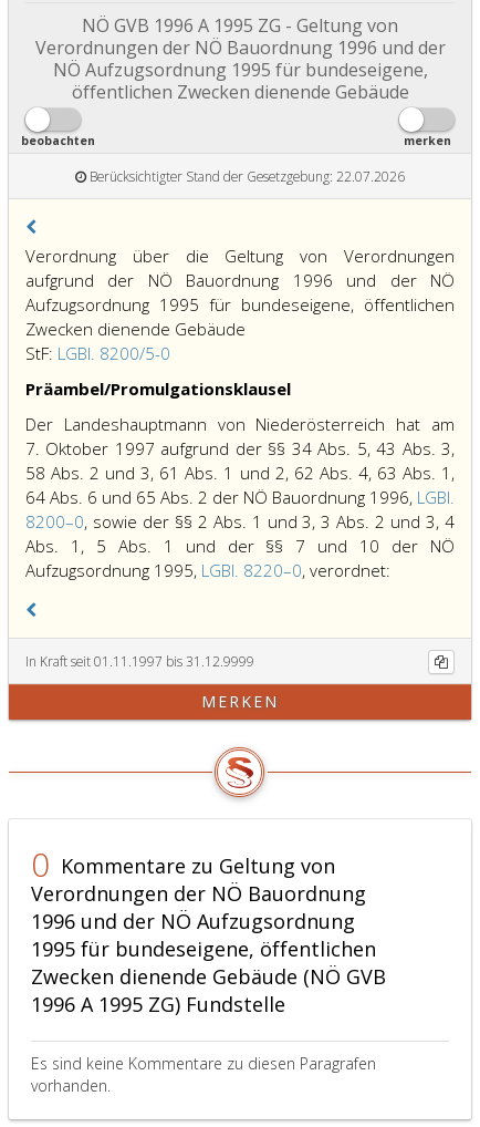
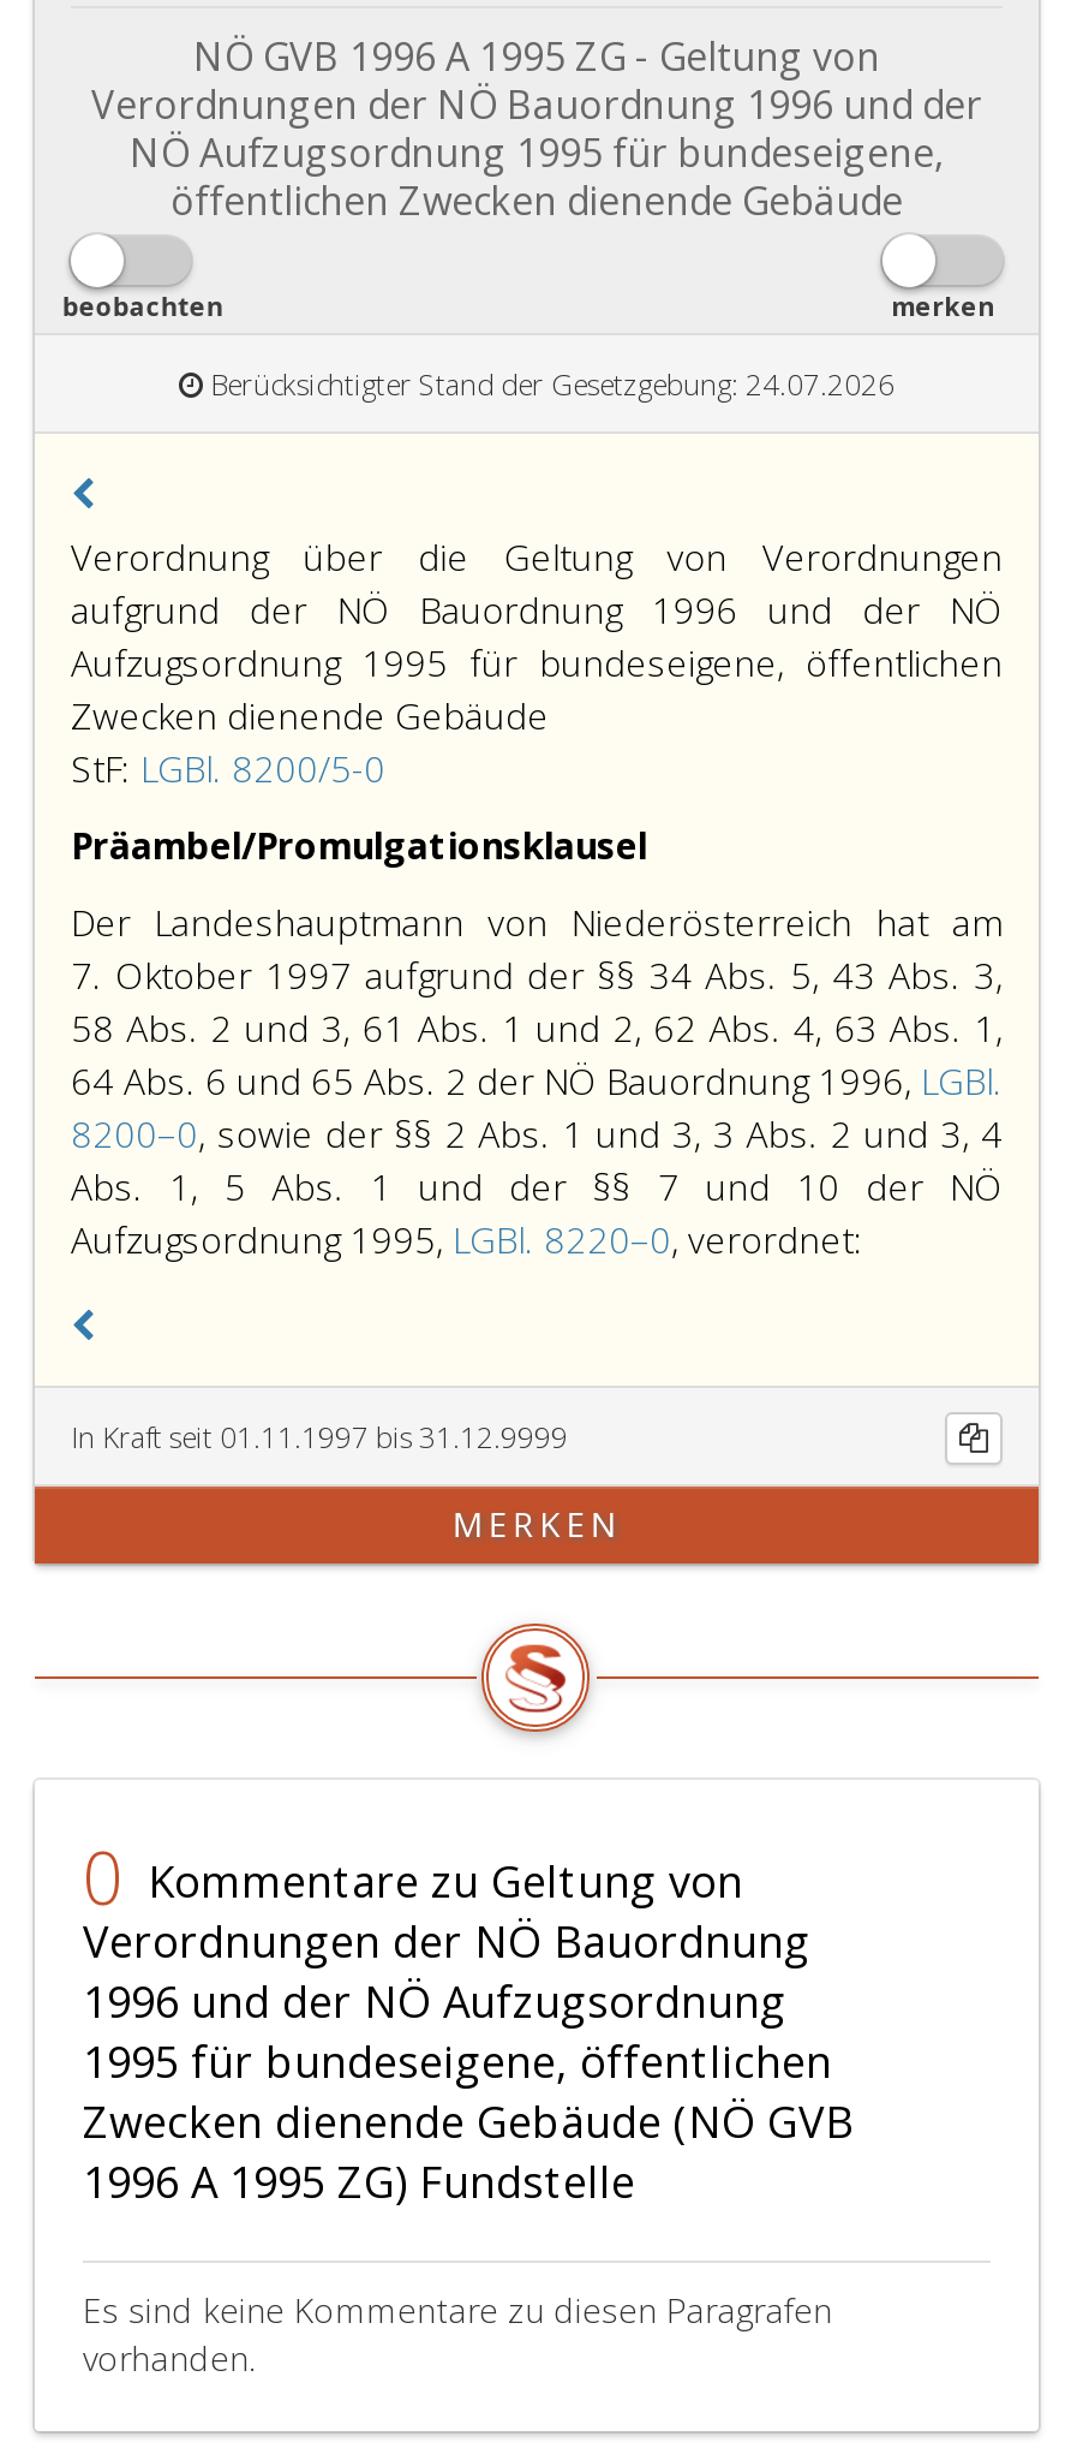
[86,167,405,185] Berücksichtigter Stand der Gesetzgebung: 22.07.2026 -> [203,364,895,403] Berücksichtigter Stand der Gesetzgebung: 24.07.2026

